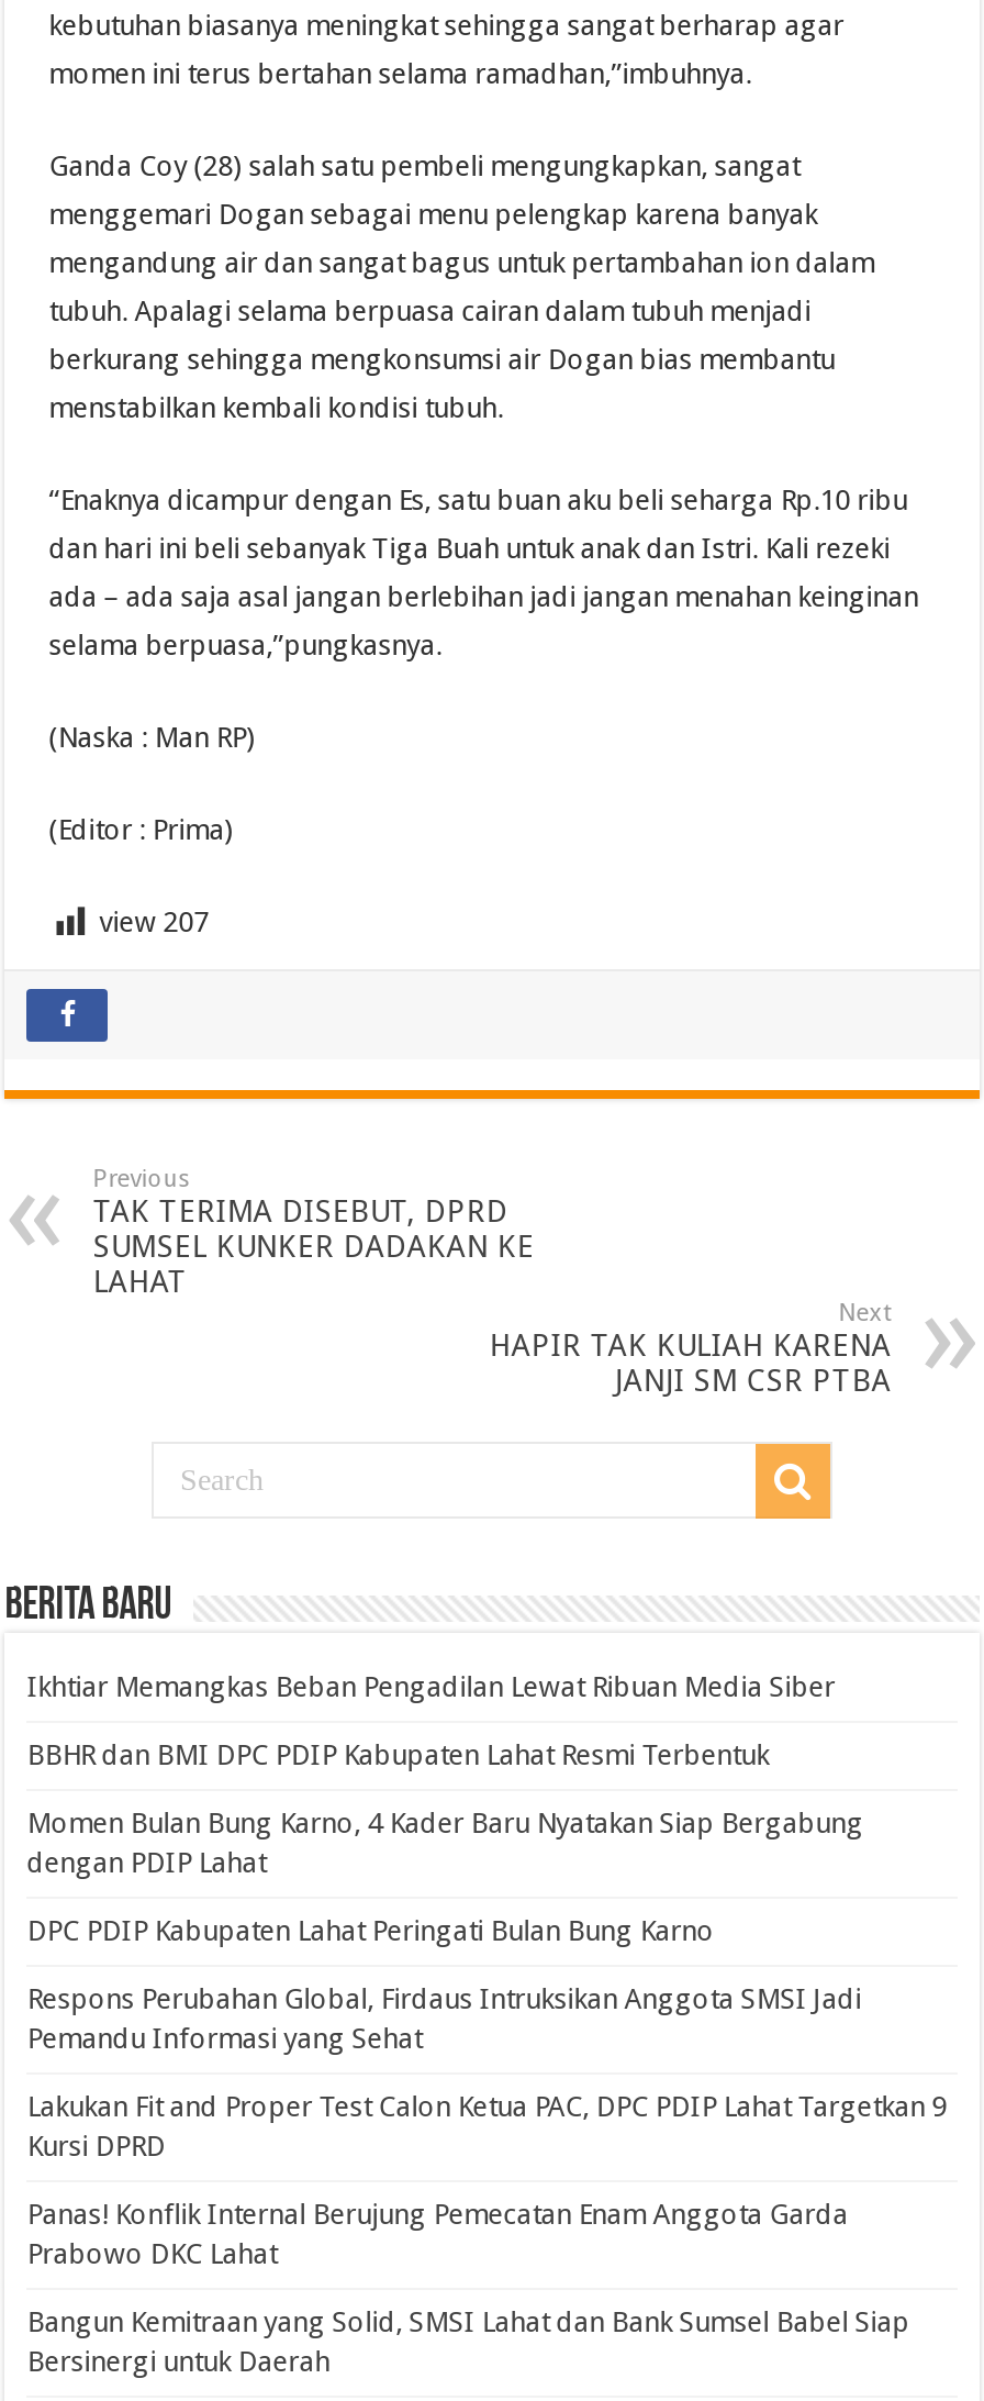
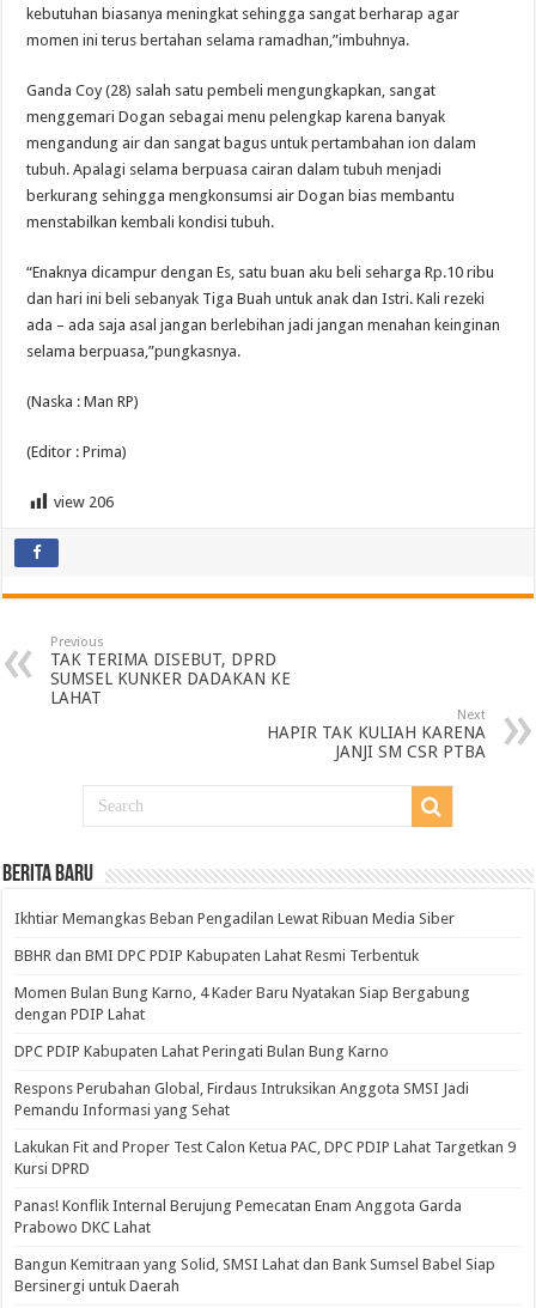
[99,906,209,939] view 207 -> [54,493,114,511] view 206

